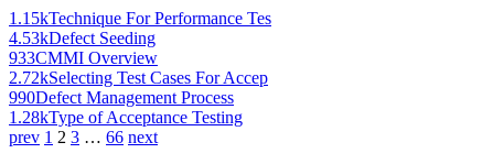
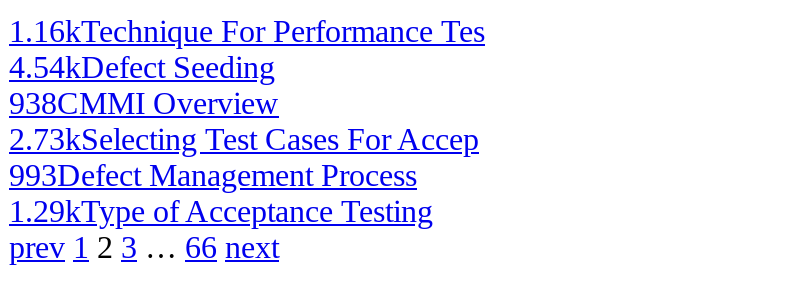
[9,9,271,28] 1.15kTechnique For Performance Tes -> [9,14,485,48] 1.16kTechnique For Performance Tes
[9,29,156,47] 4.53kDefect Seeding -> [9,50,275,84] 4.54kDefect Seeding
[9,48,158,67] 933CMMI Overview -> [9,86,279,120] 938CMMI Overview
[9,68,268,87] 2.72kSelecting Test Cases For Accep -> [9,122,479,156] 2.73kSelecting Test Cases For Accep
[9,88,234,107] 990Defect Management Process -> [9,158,417,192] 993Defect Management Process
[9,108,243,127] 1.28kType of Acceptance Testing -> [9,194,433,228] 1.29kType of Acceptance Testing

